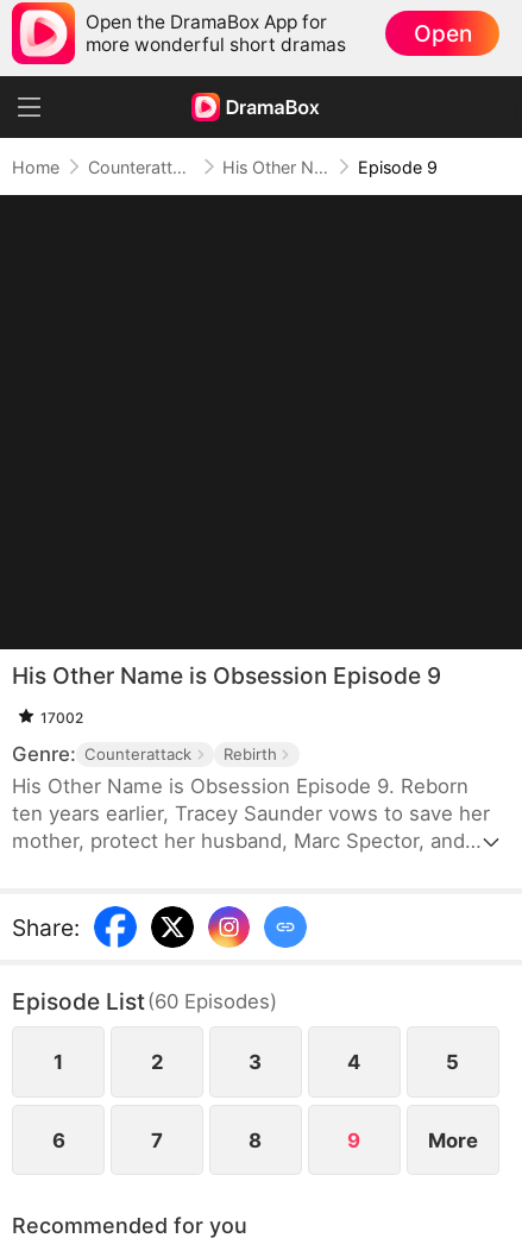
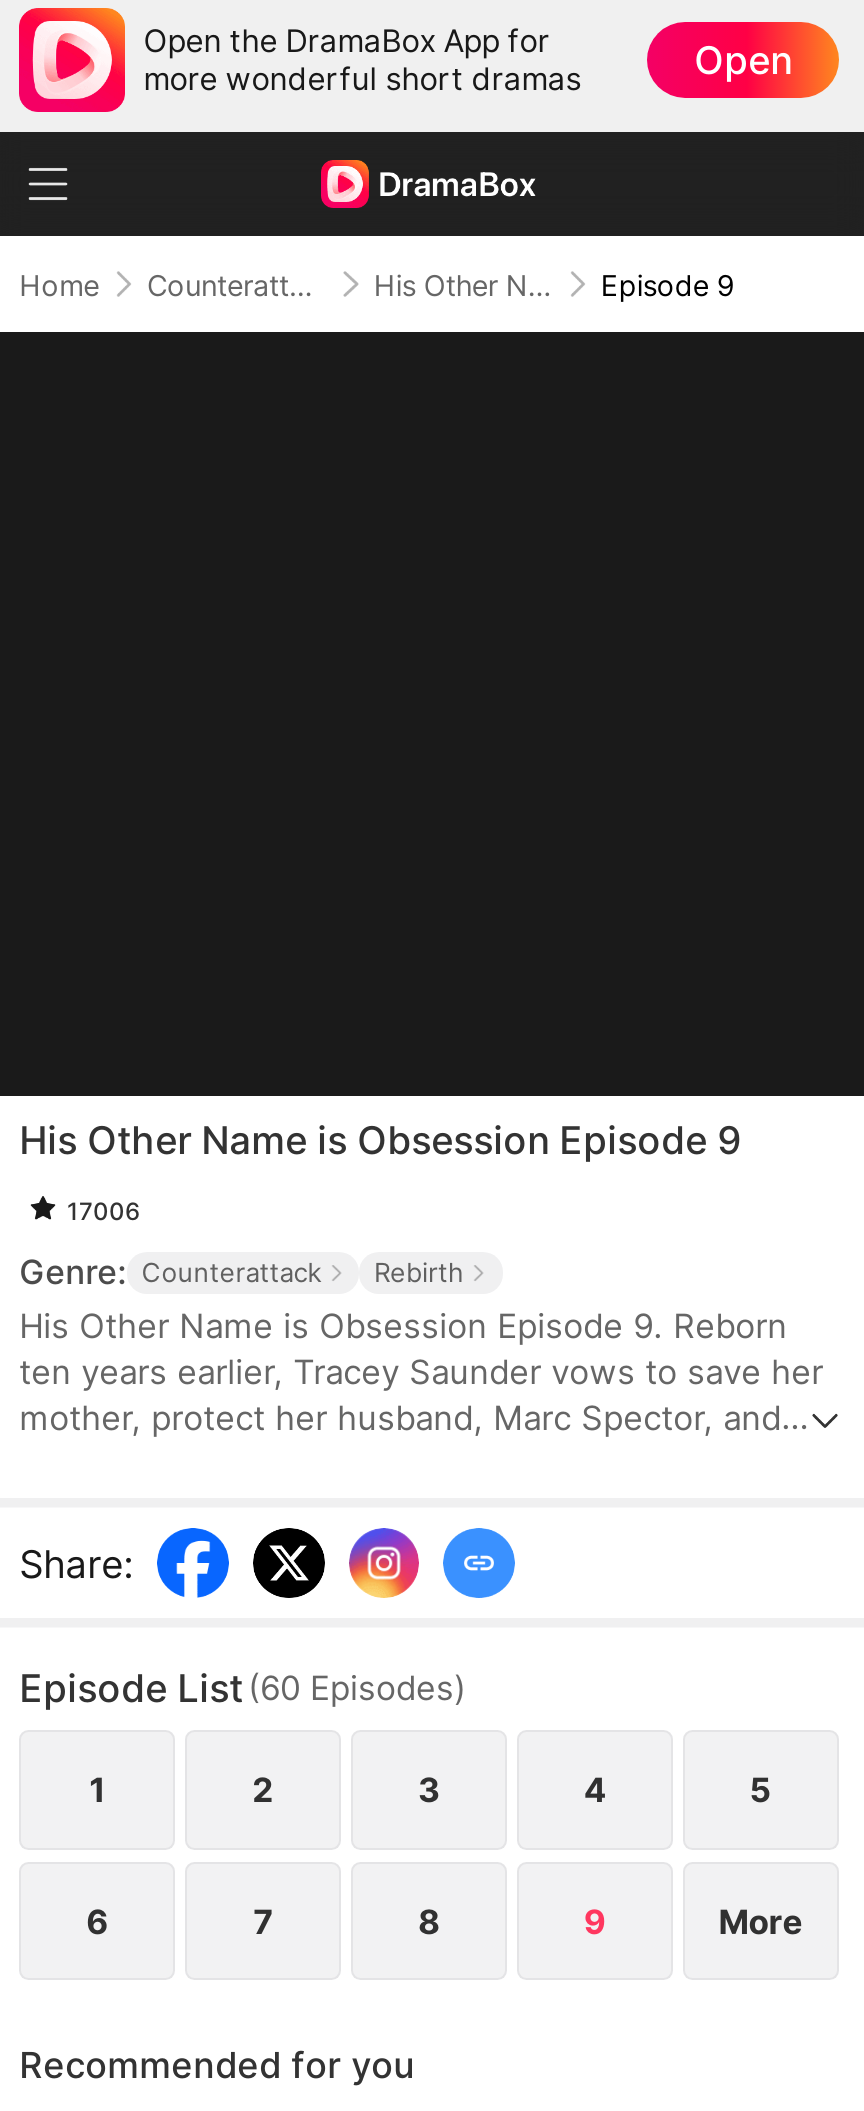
[40,708,83,726] 17002 -> [67,1195,141,1225] 17006

